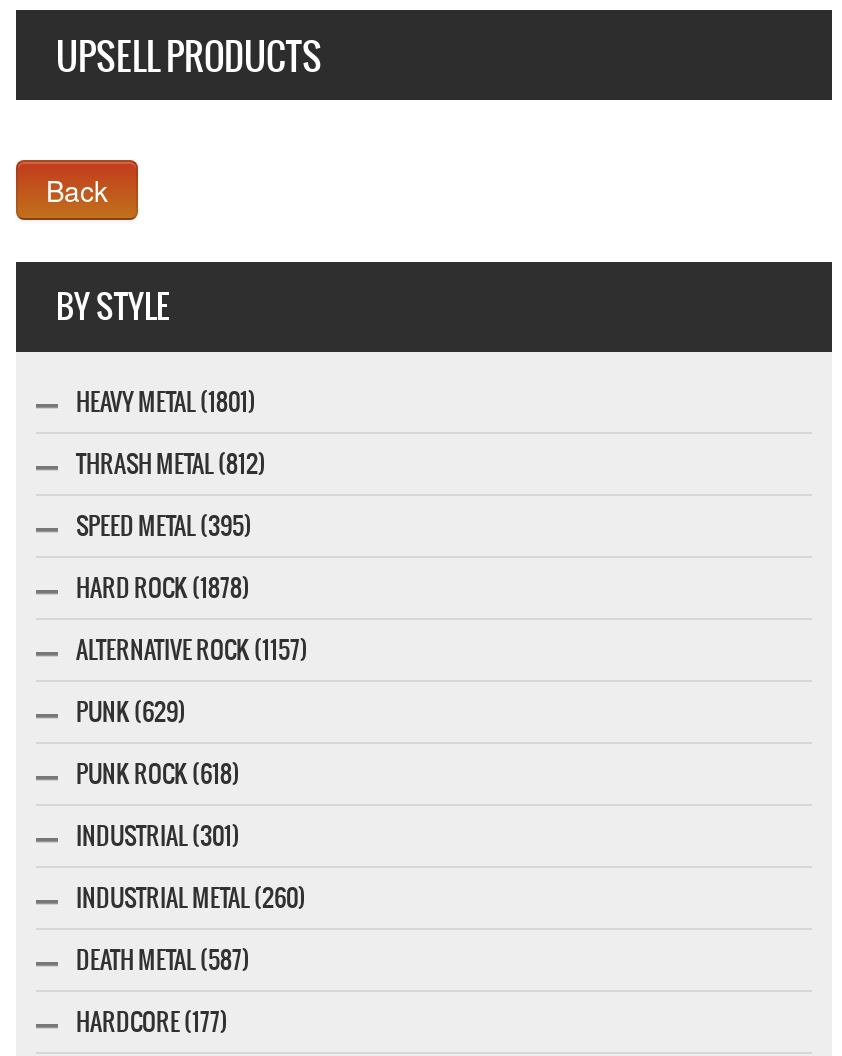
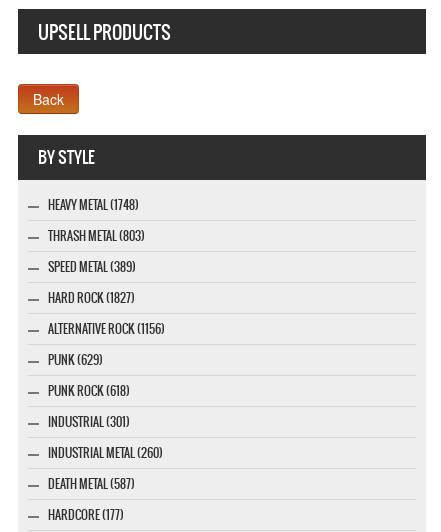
[76,383,256,419] HEAVY METAL (1801) -> [48,196,139,214] HEAVY METAL (1748)
[76,445,266,481] THRASH METAL (812) -> [48,227,145,245] THRASH METAL (803)
[76,507,252,543] SPEED METAL (395) -> [48,258,136,276] SPEED METAL (389)
[76,569,250,605] HARD ROCK (1878) -> [48,289,135,307] HARD ROCK (1827)
[76,631,308,667] ALTERNATIVE ROCK (1157) -> [48,320,165,338] ALTERNATIVE ROCK (1156)

